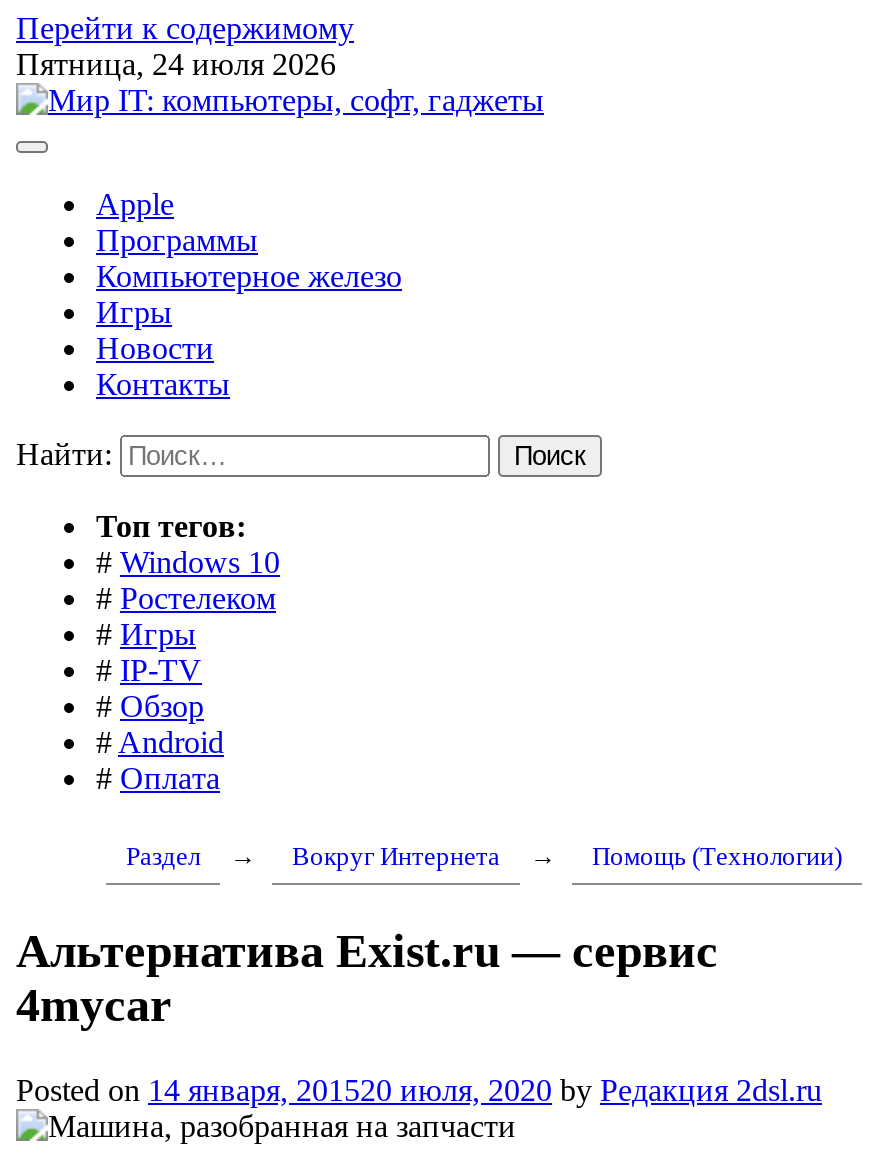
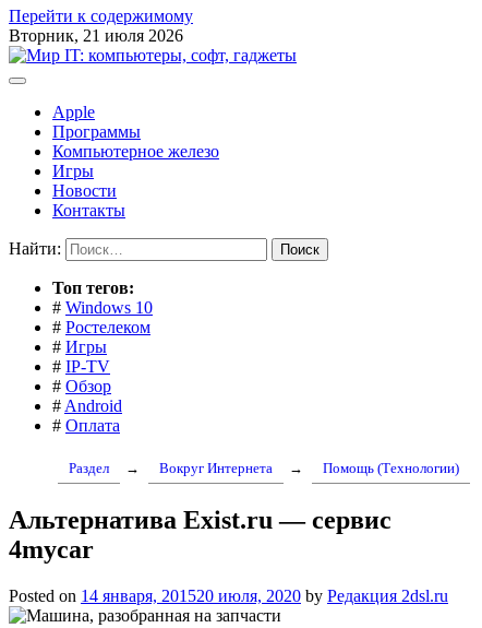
[16,47,336,81] Пятница, 24 июля 2026 -> [9,26,183,45] Вторник, 21 июля 2026

